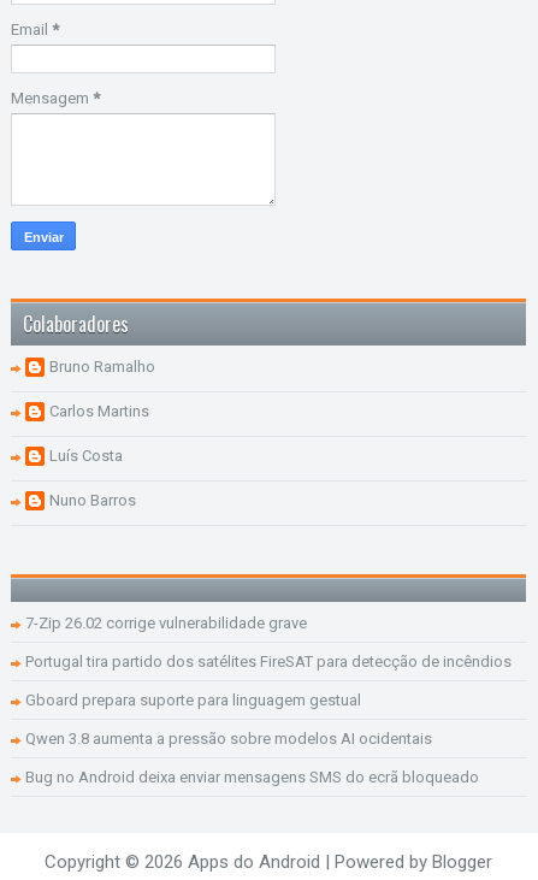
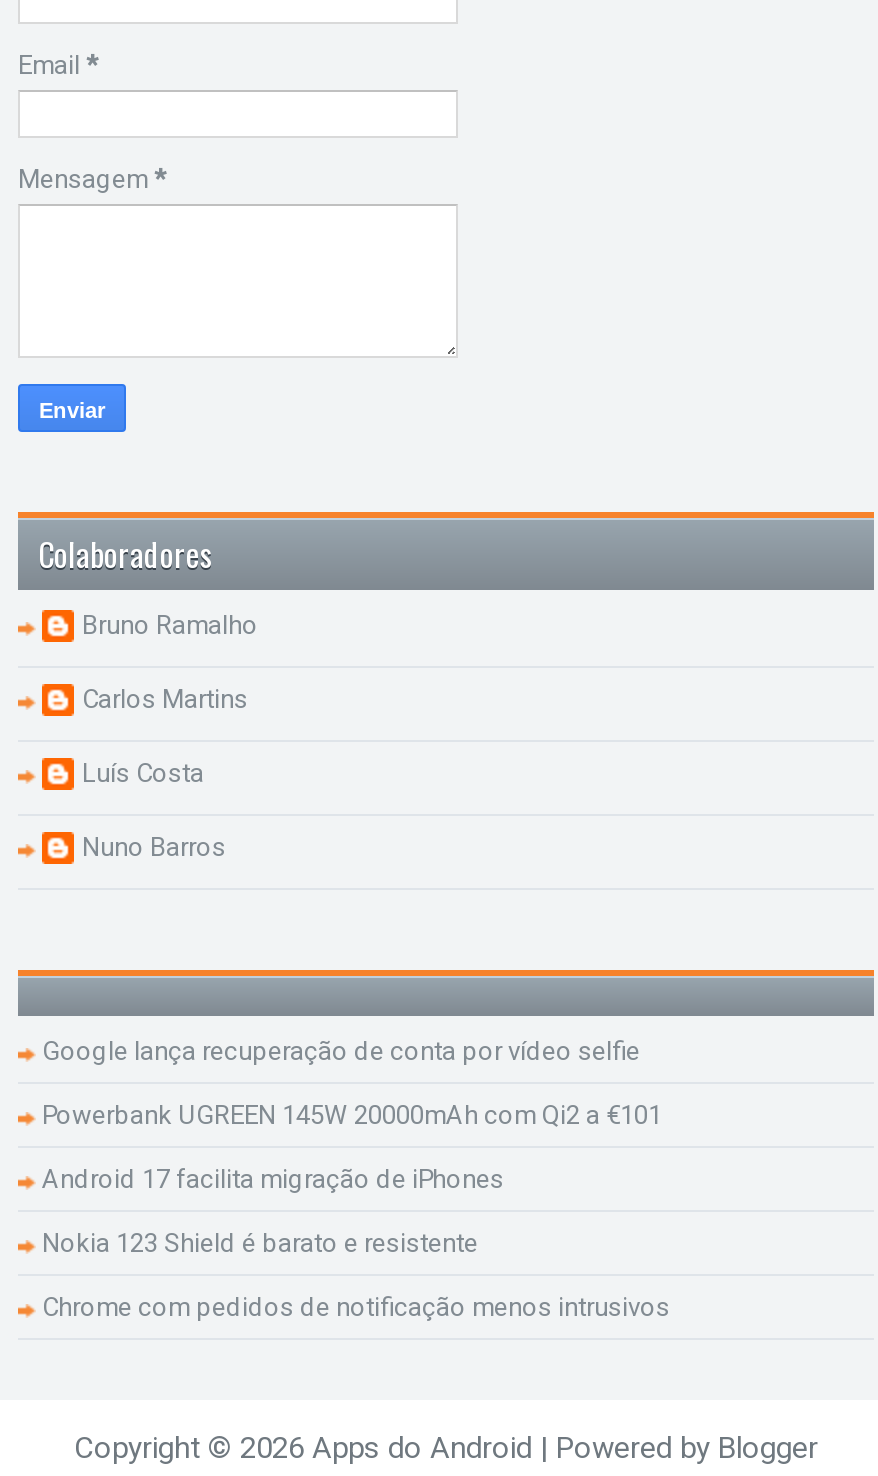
[25,614,307,632] 7-Zip 26.02 corrige vulnerabilidade grave -> [42,1035,640,1065] Google lança recuperação de conta por vídeo selfie
[25,652,512,670] Portugal tira partido dos satélites FireSAT para detecção de incêndios -> [42,1099,662,1129] Powerbank UGREEN 145W 20000mAh com Qi2 a €101
[25,691,361,709] Gboard prepara suporte para linguagem gestual -> [42,1163,504,1193] Android 17 facilita migração de iPhones
[25,729,432,747] Qwen 3.8 aumenta a pressão sobre modelos AI ocidentais -> [42,1227,478,1257] Nokia 123 Shield é barato e resistente
[25,768,479,786] Bug no Android deixa enviar mensagens SMS do ecrã bloqueado -> [42,1291,670,1321] Chrome com pedidos de notificação menos intrusivos

